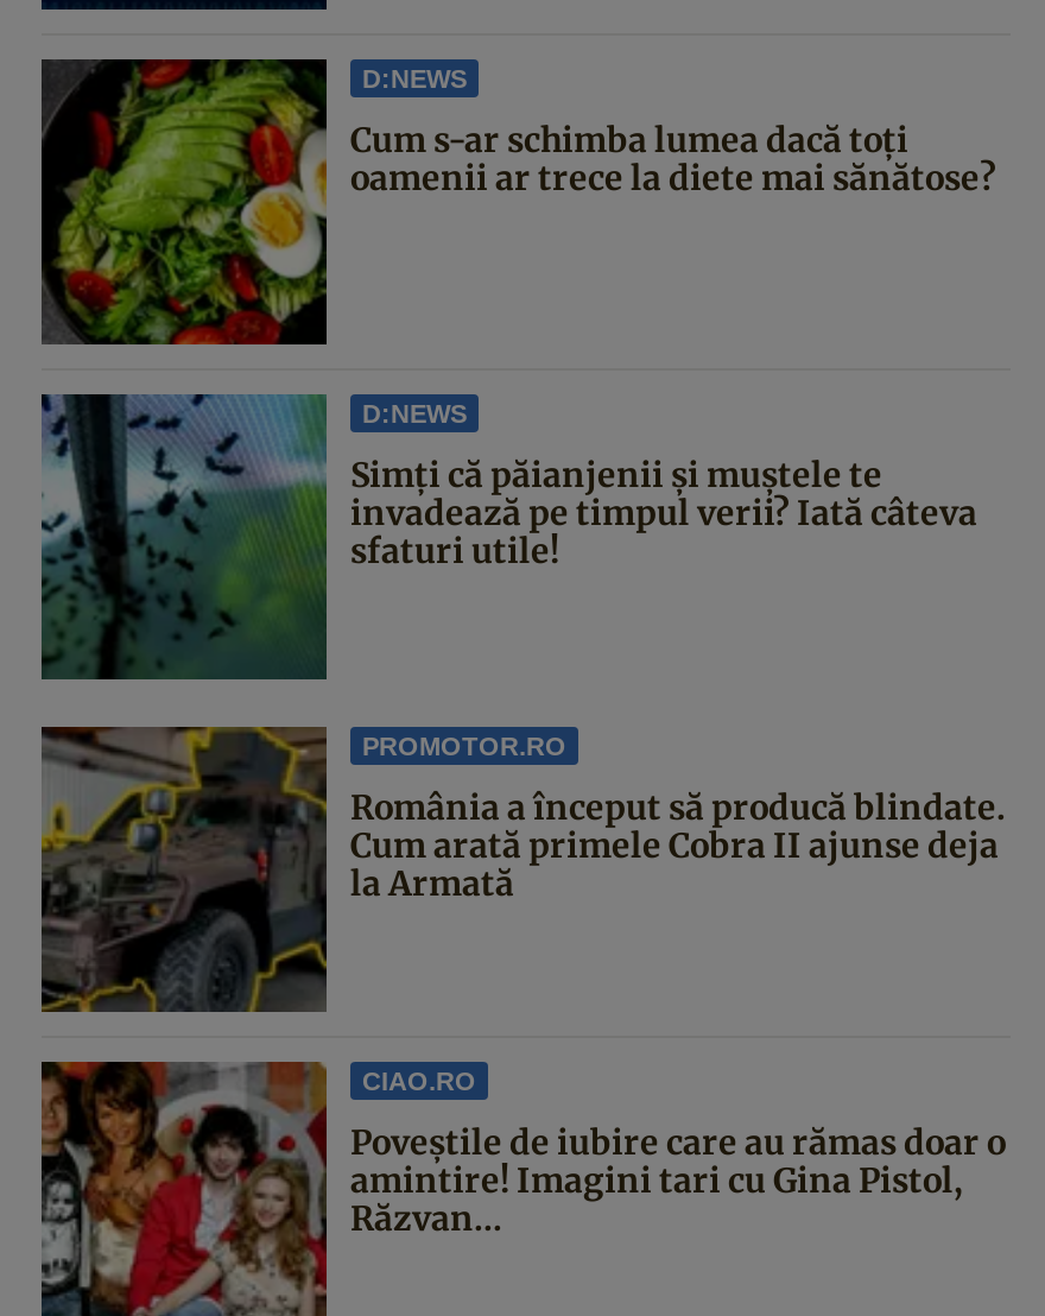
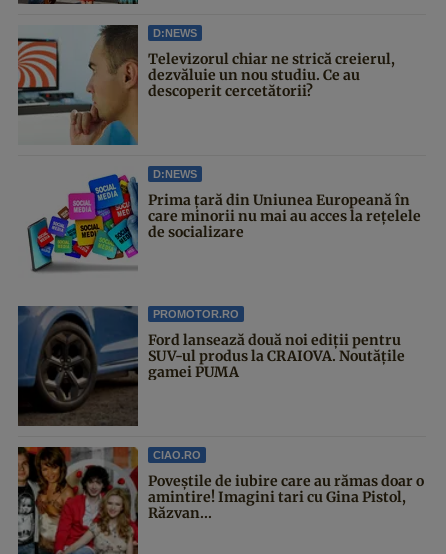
[39,57,996,347] [image] | Cum s-ar schimba lumea dacă toți | oamenii ar trece la diete mai sănătose? -> [17,25,395,146] [image] | Televizorul chiar ne strică creierul, | dezvăluie un nou studiu. Ce au | descoperit cercetătorii?
[39,392,977,682] [image] | Simți că păianjenii și muștele te | invadează pe timpul verii? Iată câteva | sfaturi utile! -> [18,166,421,286] [image] | Prima țară din Uniunea Europeană în | care minorii nu mai au acces la rețelele | de socializare
[39,725,1006,1014] [image] | România a început să producă blindate. | Cum arată primele Cobra II ajunse deja | la Armată -> [17,305,405,427] [image] | Ford lansează două noi ediții pentru | SUV-ul produs la CRAIOVA. Noutățile | gamei PUMA

